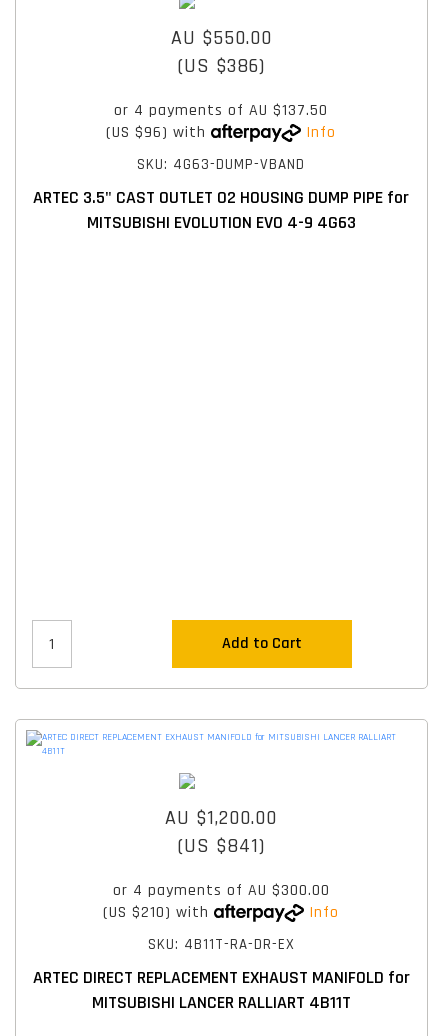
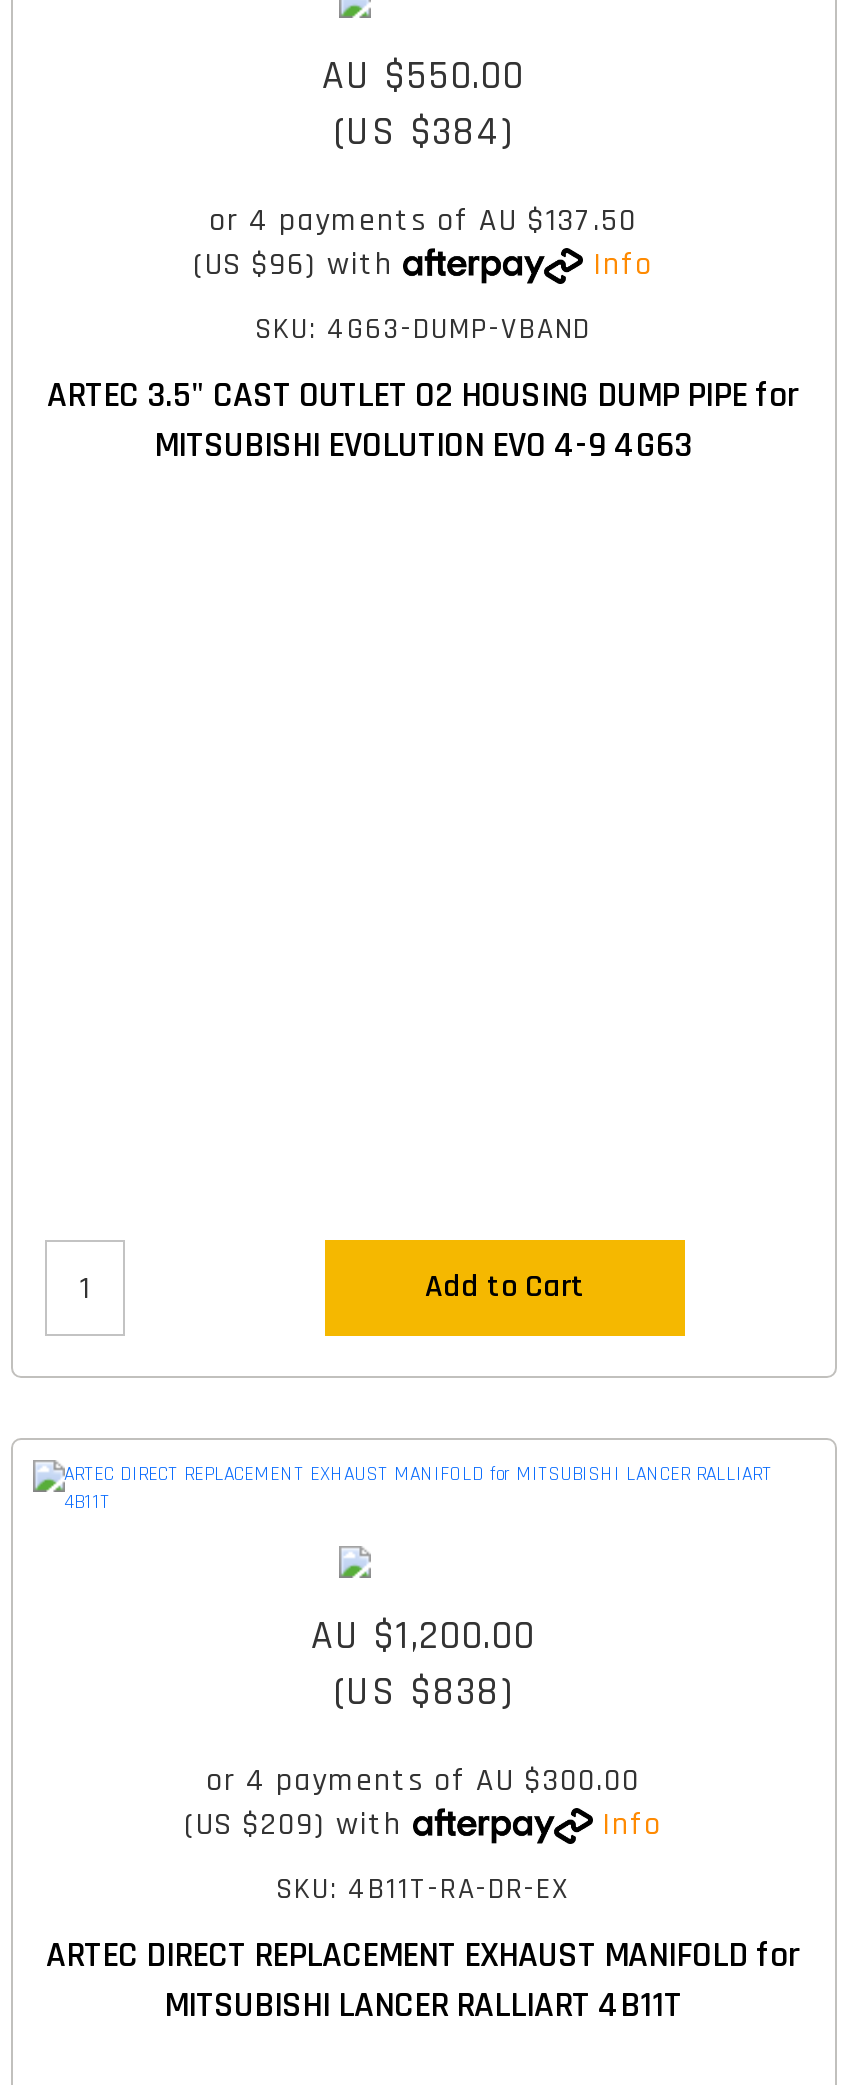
[177,53,264,79] (US $386) -> [334,106,512,158] (US $384)
[177,833,264,859] (US $841) -> [334,1666,512,1718] (US $838)
[103,902,214,923] (US $210) with -> [184,1804,412,1846] (US $209) with

